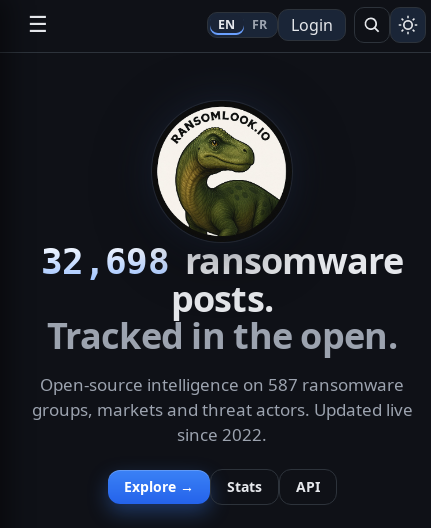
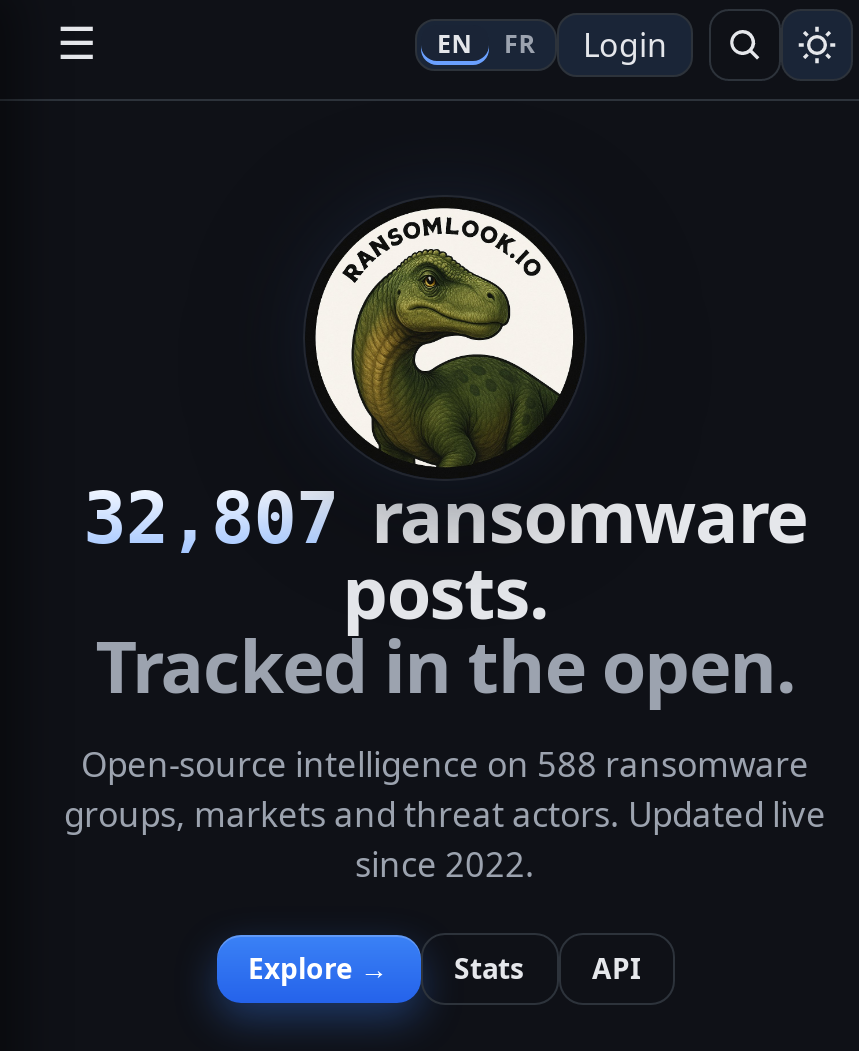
[41,236,403,285] 32,698 ransomware -> [83,468,807,566] 32,807 ransomware
[40,373,404,396] Open-source intelligence on 587 ransomware -> [81,742,809,788] Open-source intelligence on 588 ransomware

